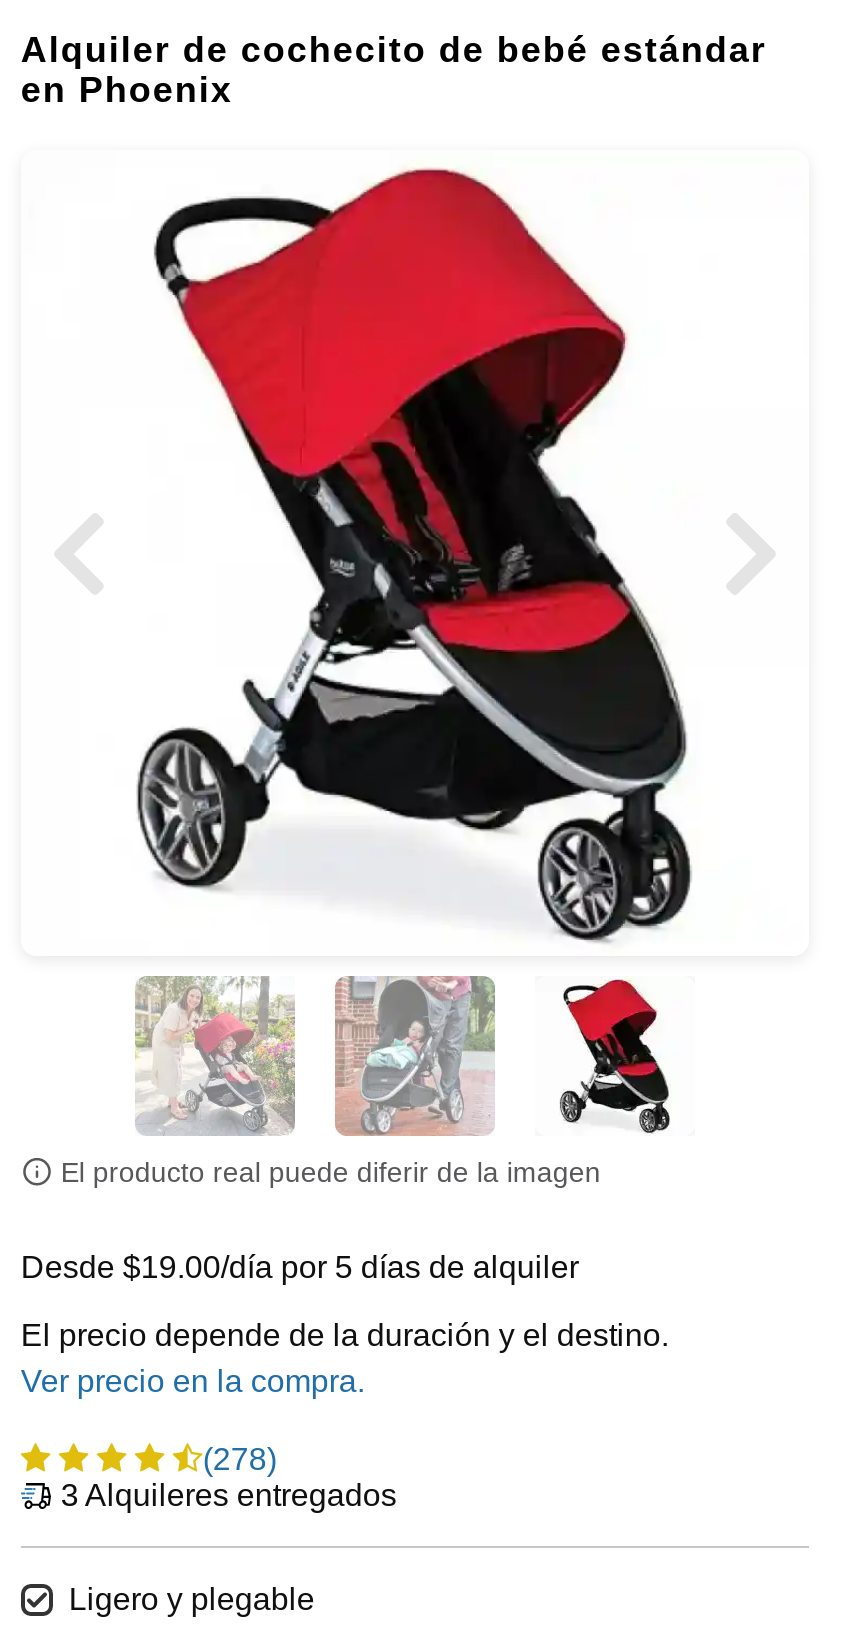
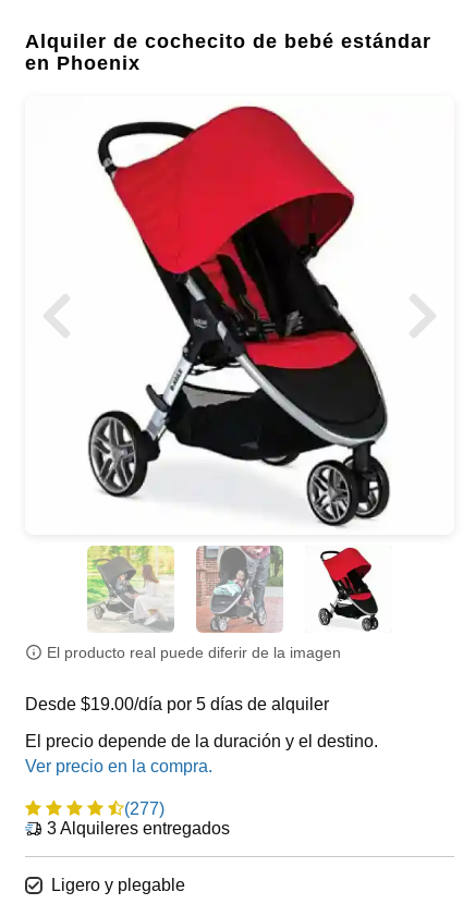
[135,976,295,1134] [image] -> [87,545,174,631] [image]
[203,1442,277,1476] (278) -> [124,799,164,818] (277)

